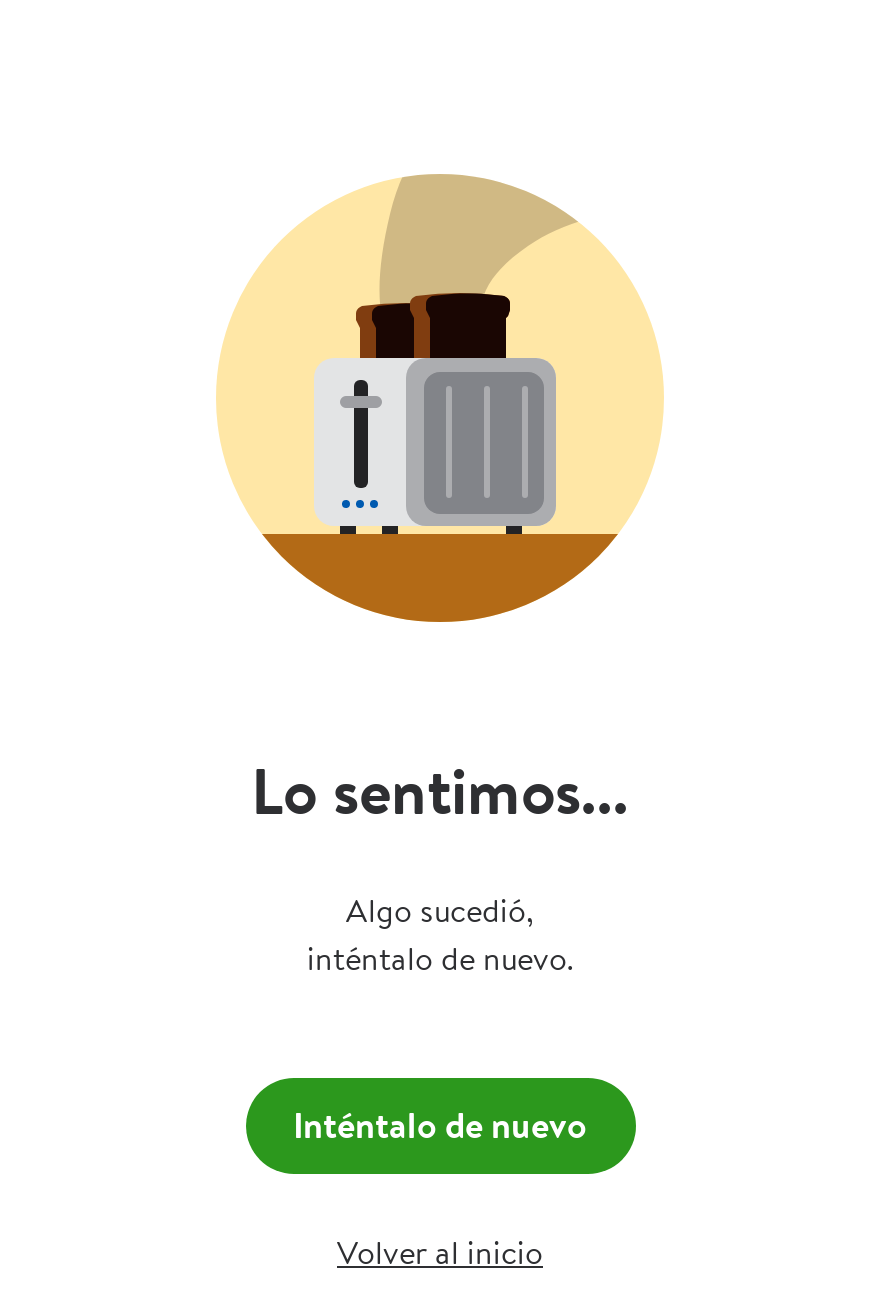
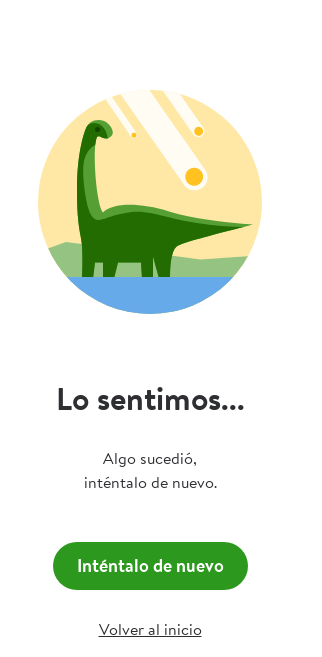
[238,174,640,624] [image] -> [48,91,252,315] [image]

